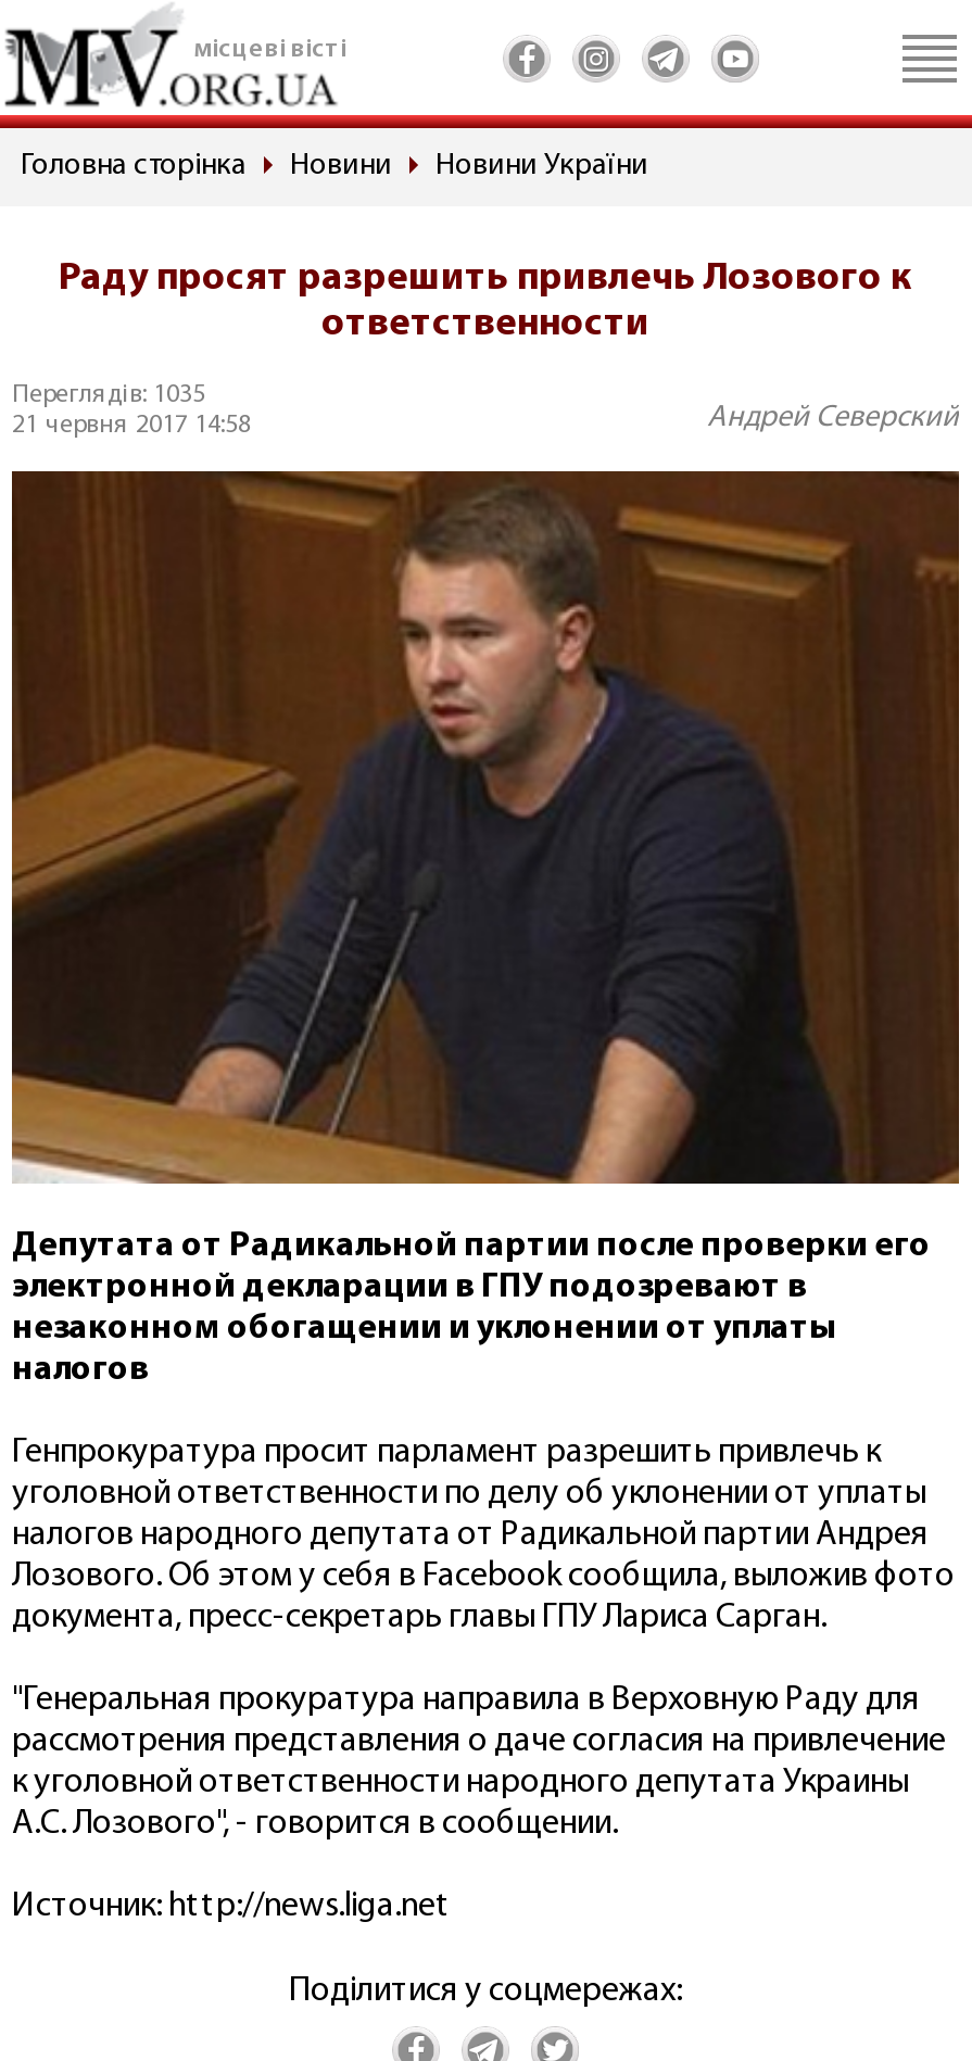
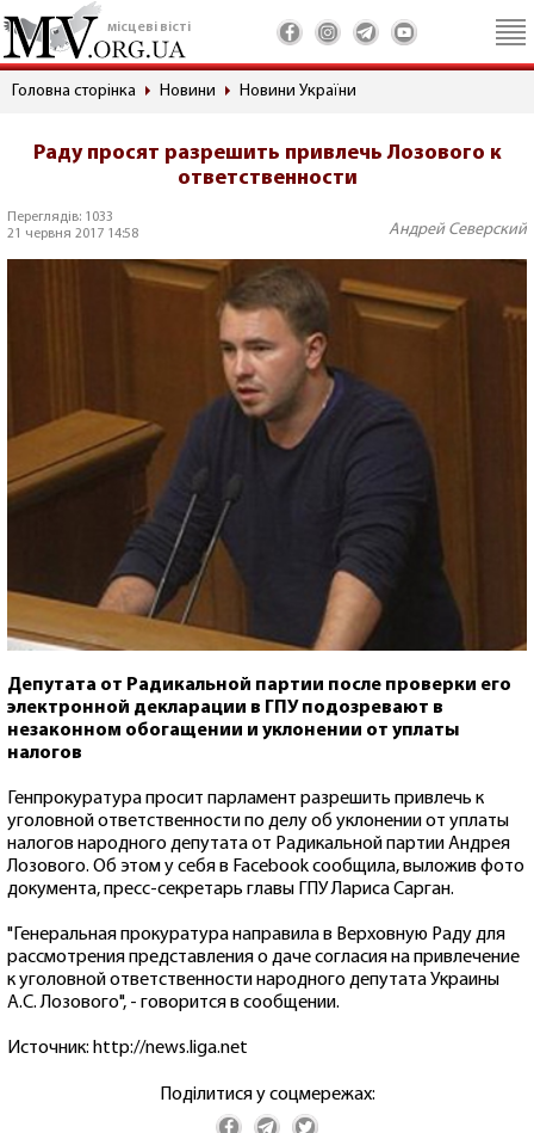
[12,382,205,408] Переглядів: 1035 -> [7,210,113,224] Переглядів: 1033

